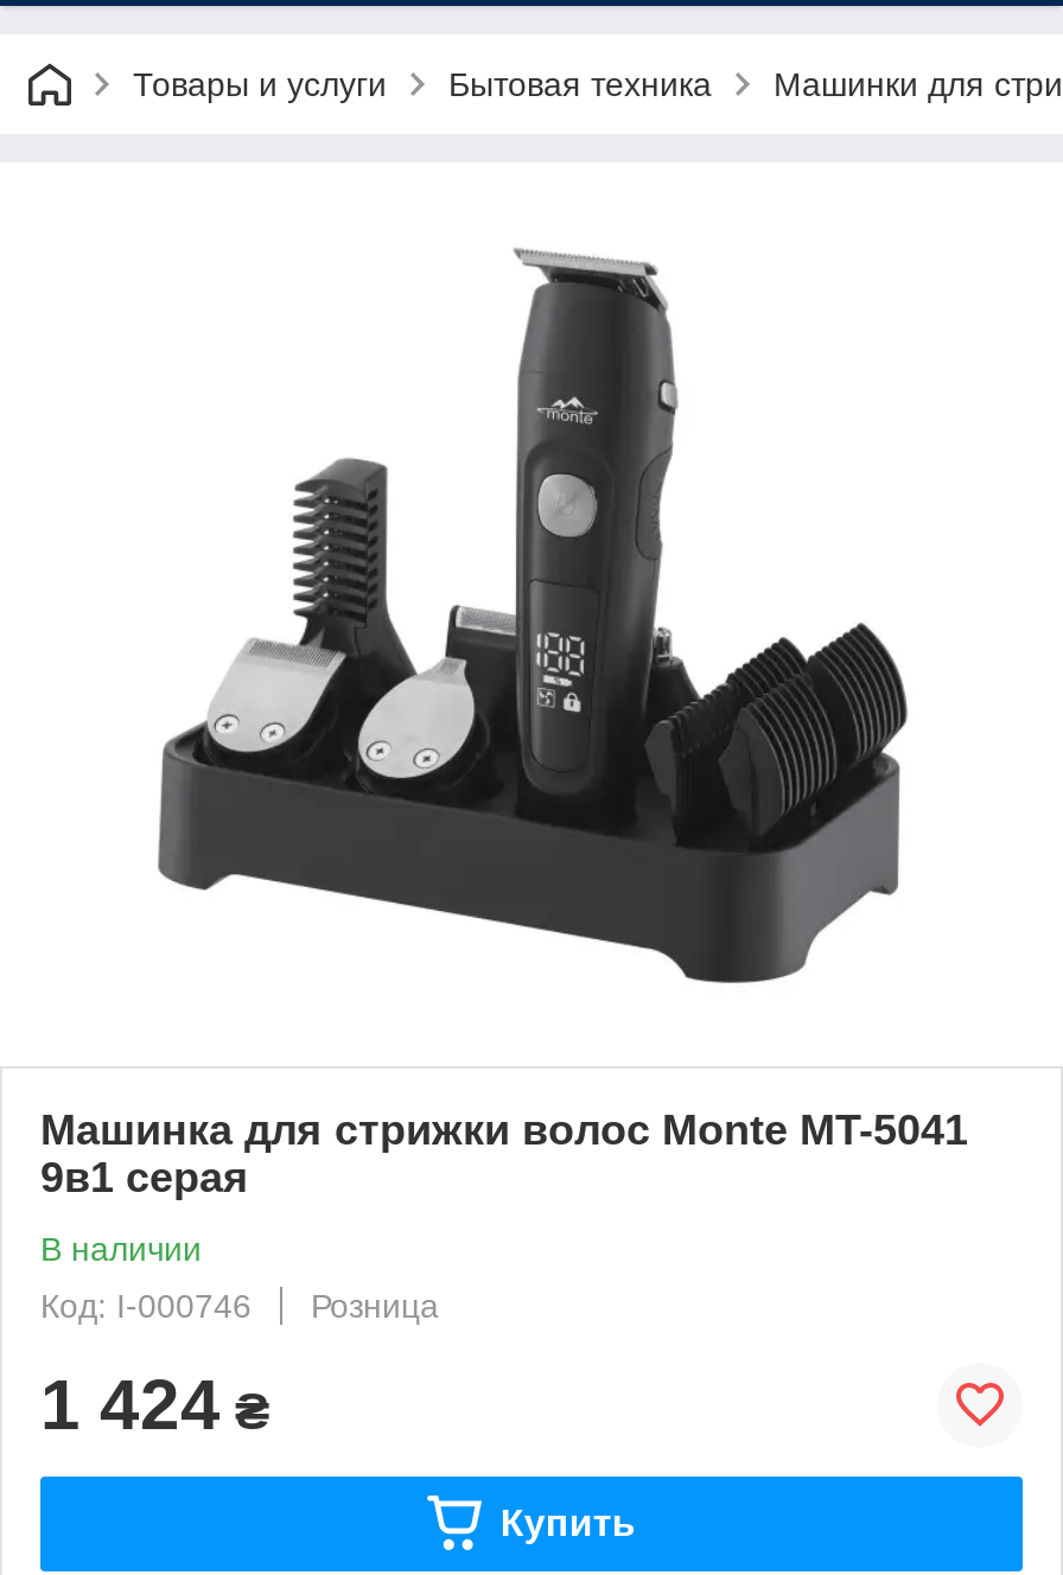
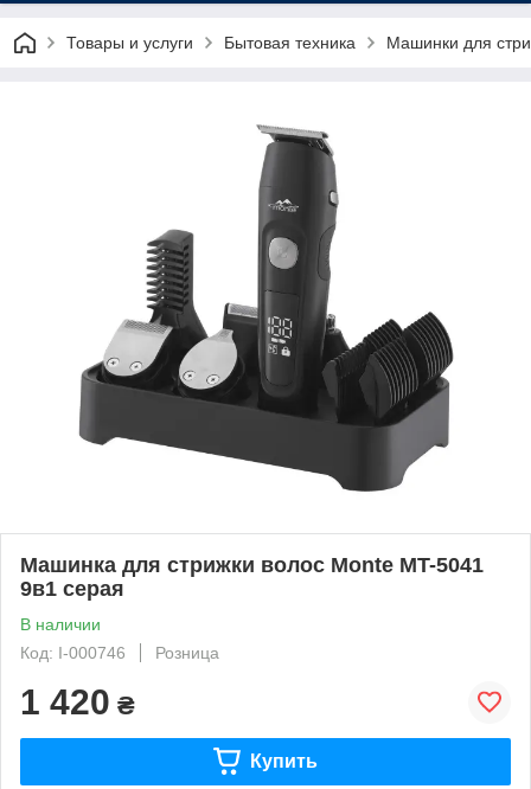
[40,1365,270,1443] 1 424 ₴ -> [20,682,135,721] 1 420 ₴

